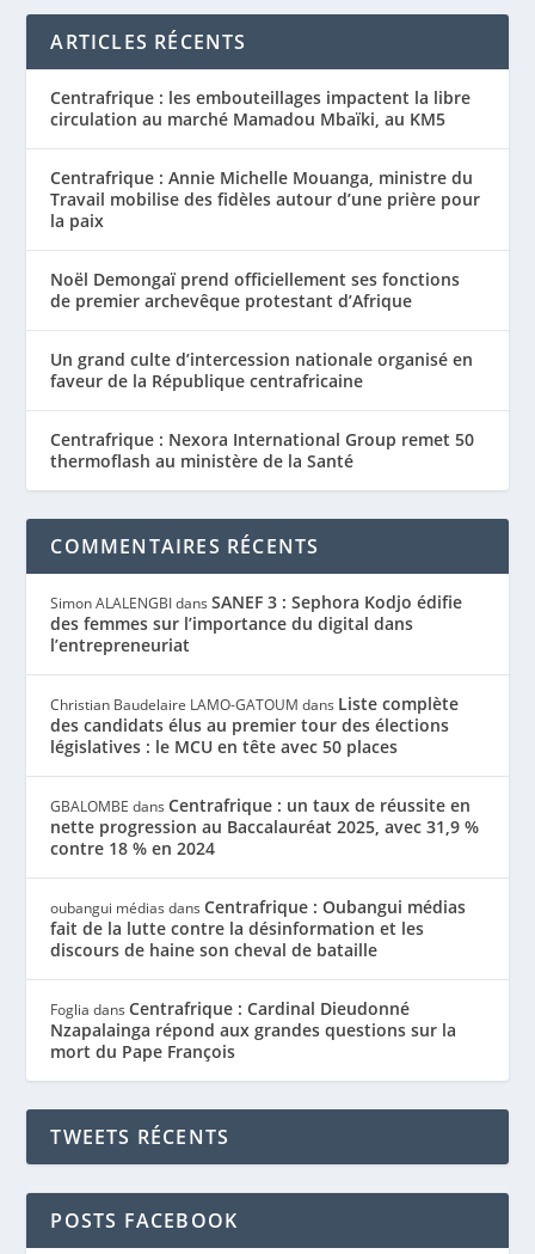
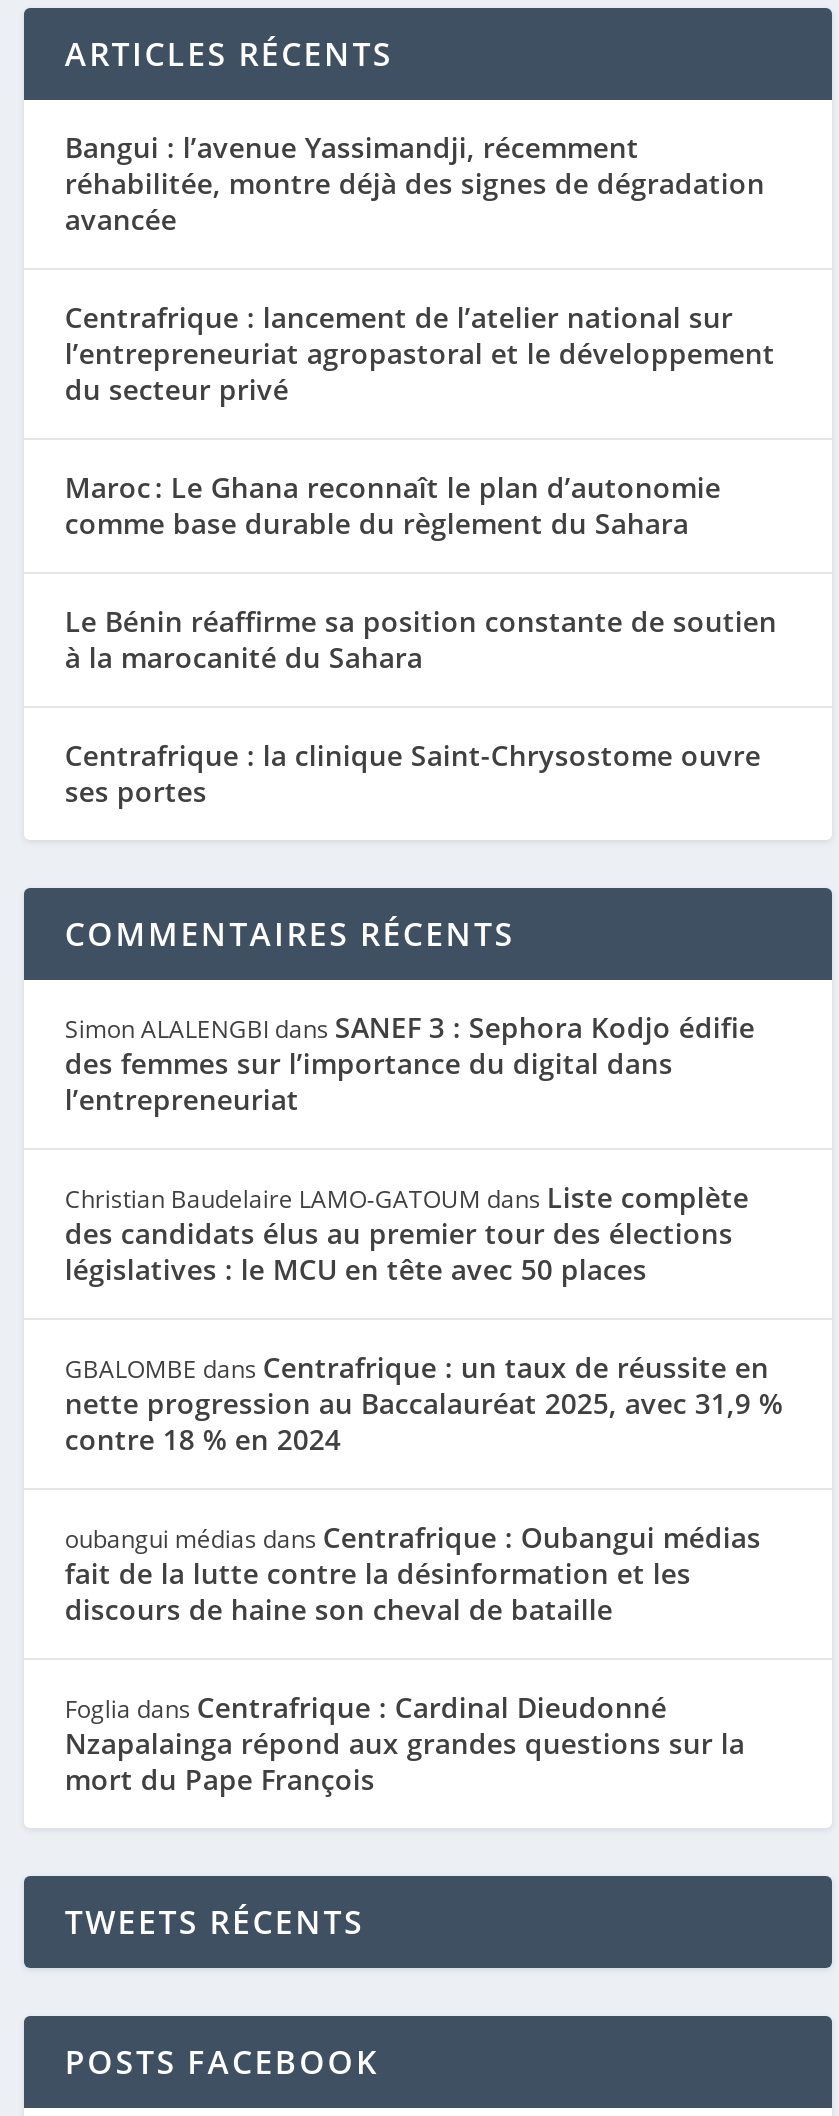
[51,87,471,131] Centrafrique : les embouteillages impactent la libre | circulation au marché Mamadou Mbaïki, au KM5 -> [65,129,765,239] Bangui : l’avenue Yassimandji, récemment | réhabilitée, montre déjà des signes de dégradation | avancée
[51,167,481,233] Centrafrique : Annie Michelle Mouanga, ministre du | Travail mobilise des fidèles autour d’une prière pour | la paix -> [65,299,775,409] Centrafrique : lancement de l’atelier national sur | l’entrepreneuriat agropastoral et le développement | du secteur privé
[51,268,460,313] Noël Demongaï prend officiellement ses fonctions | de premier archevêque protestant d’Afrique -> [65,469,721,543] Maroc : Le Ghana reconnaît le plan d’autonomie | comme base durable du règlement du Sahara
[51,348,473,393] Un grand culte d’intercession nationale organisé en | faveur de la République centrafricaine -> [65,603,777,677] Le Bénin réaffirme sa position constante de soutien | à la marocanité du Sahara
[51,429,475,473] Centrafrique : Nexora International Group remet 50 | thermoflash au ministère de la Santé -> [65,737,761,811] Centrafrique : la clinique Saint-Chrysostome ouvre | ses portes

